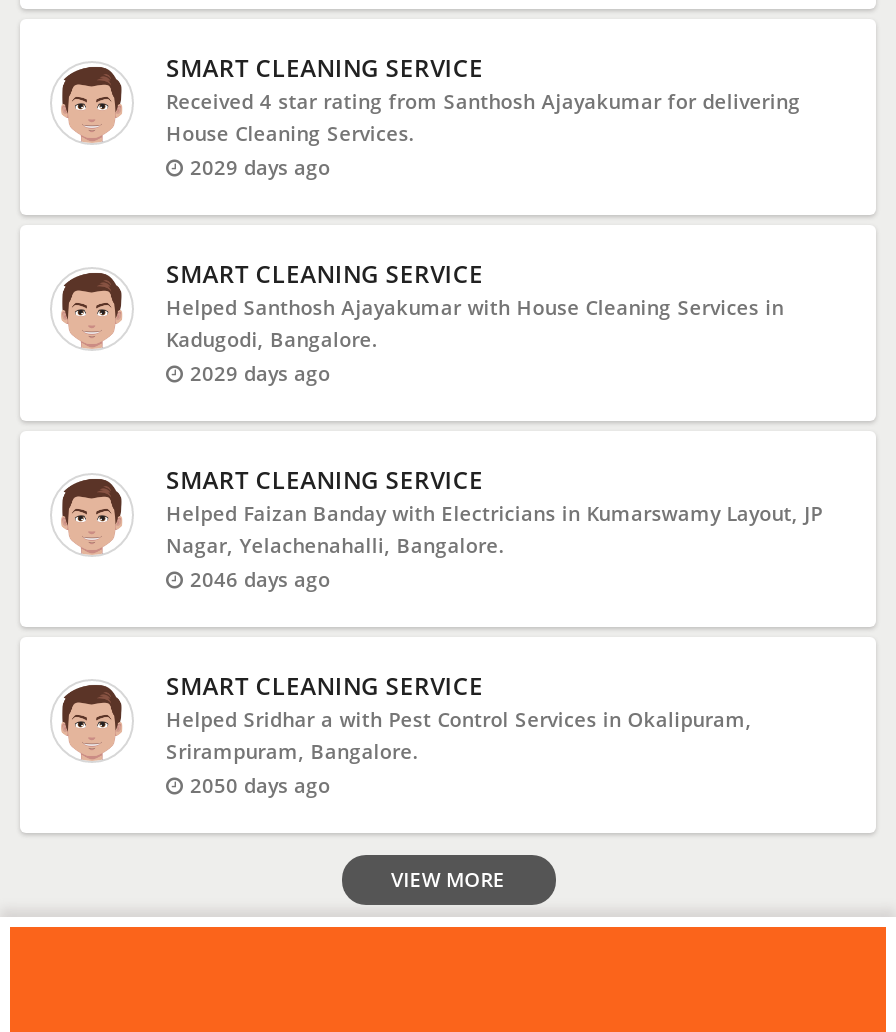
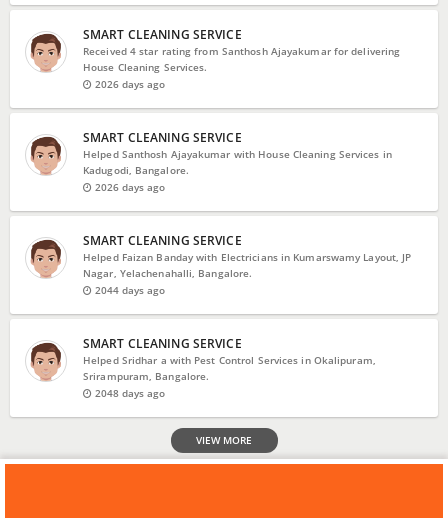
[184,153,330,181] 2029 days ago -> [92,77,165,91] 2026 days ago
[184,359,330,387] 2029 days ago -> [92,180,165,194] 2026 days ago
[184,565,330,593] 2046 days ago -> [92,283,165,297] 2044 days ago
[184,771,330,799] 2050 days ago -> [92,386,165,400] 2048 days ago

